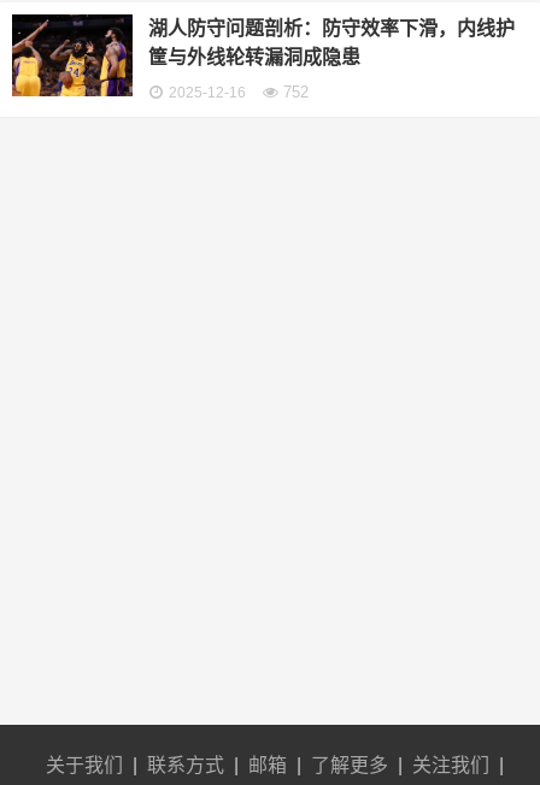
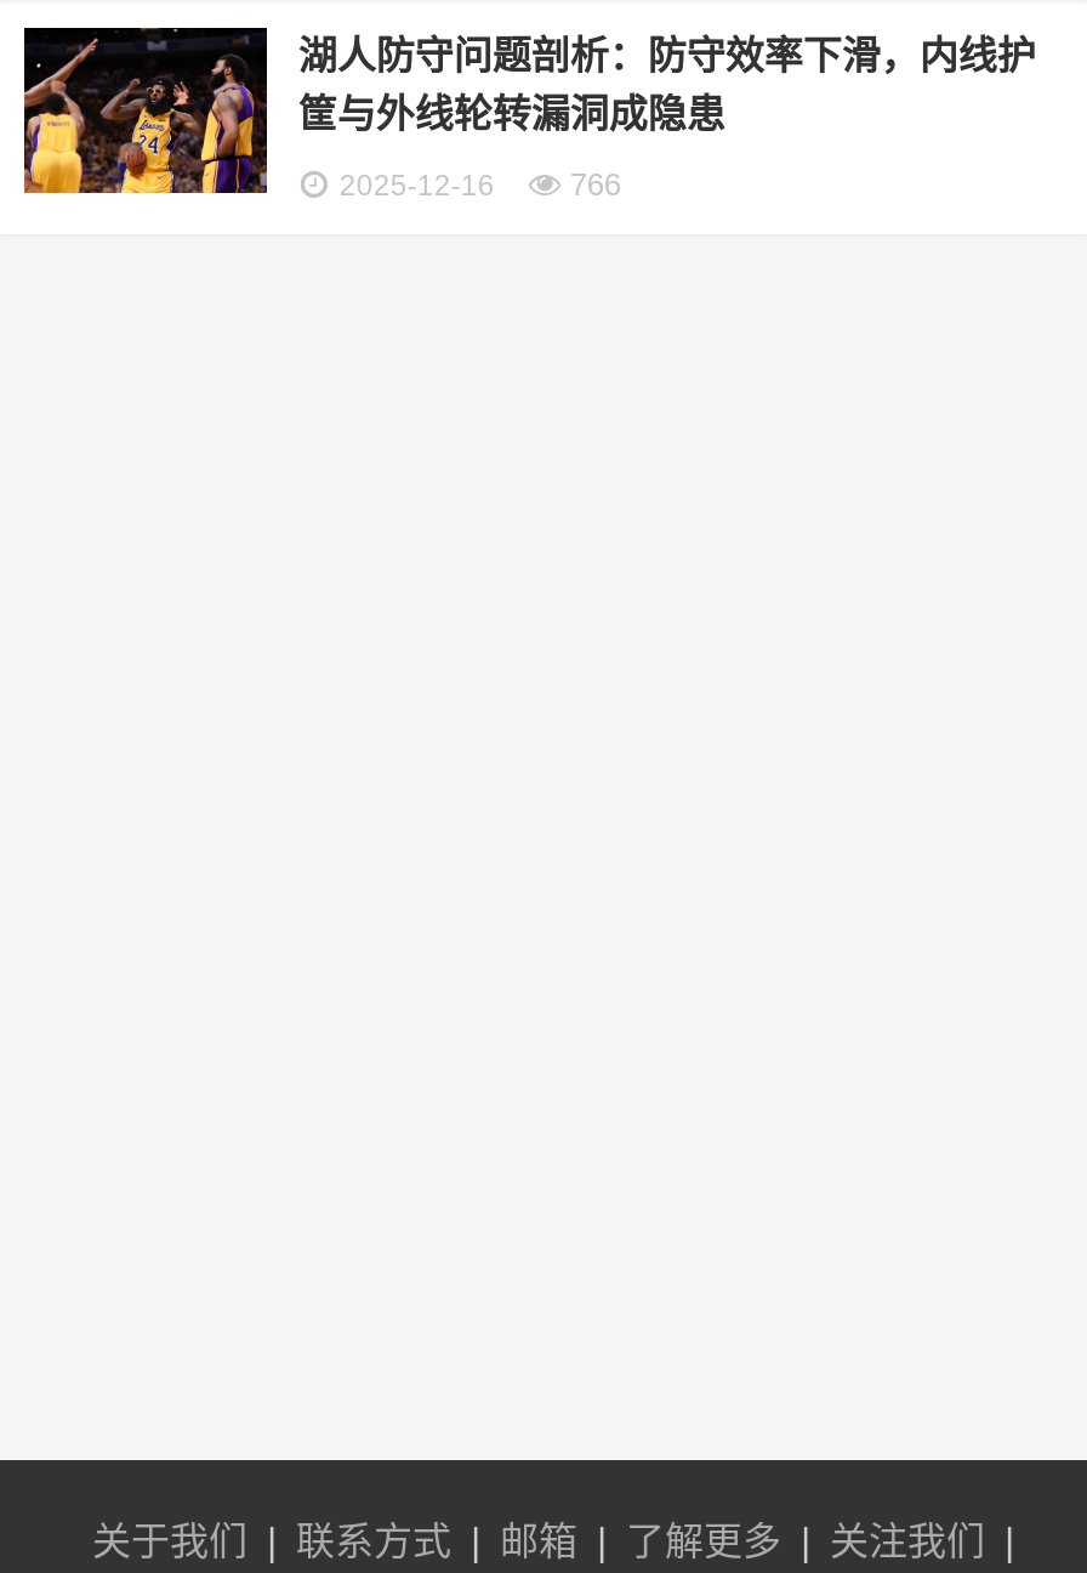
[283,83,308,101] 752 -> [570,166,621,203] 766

